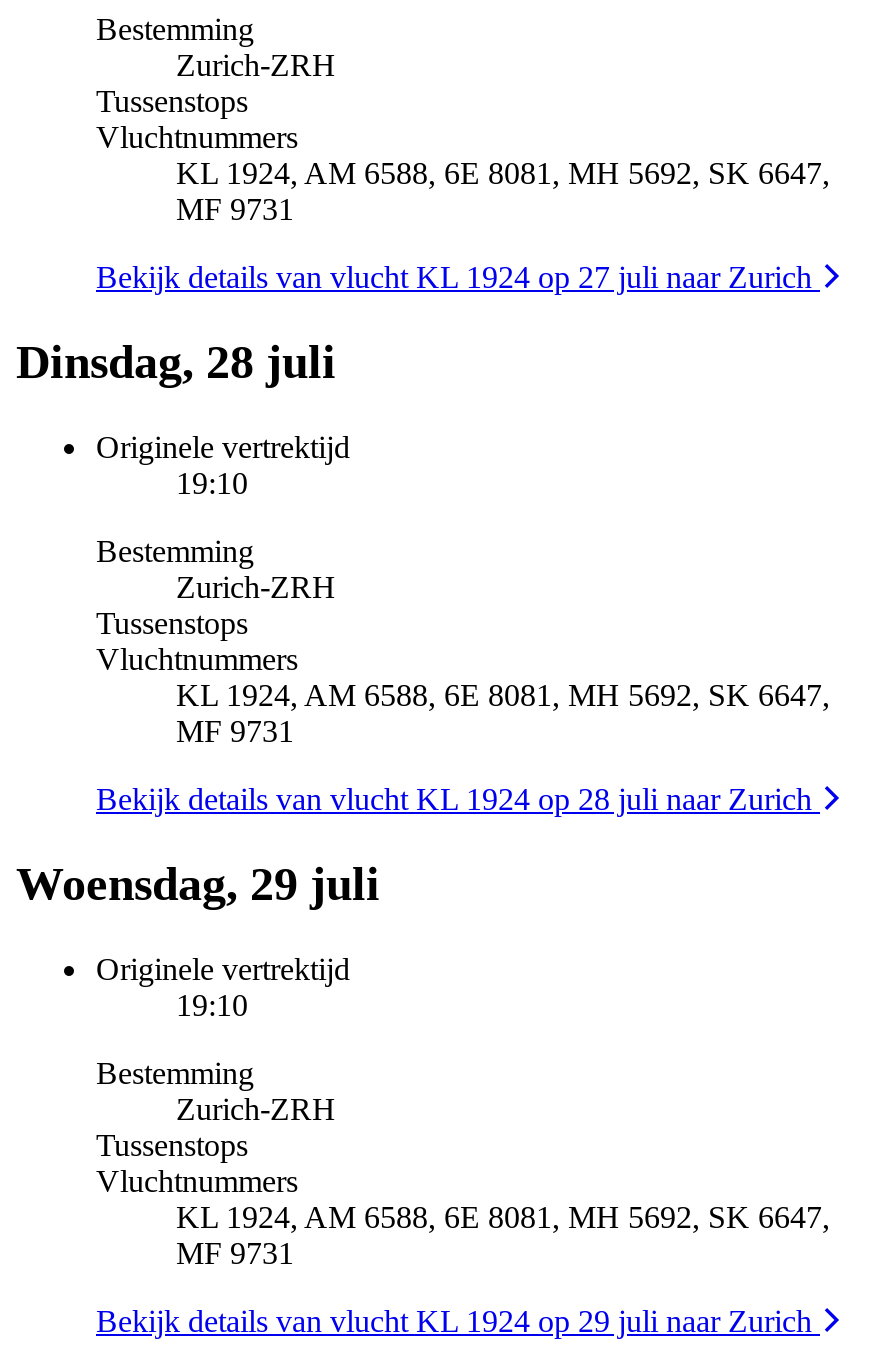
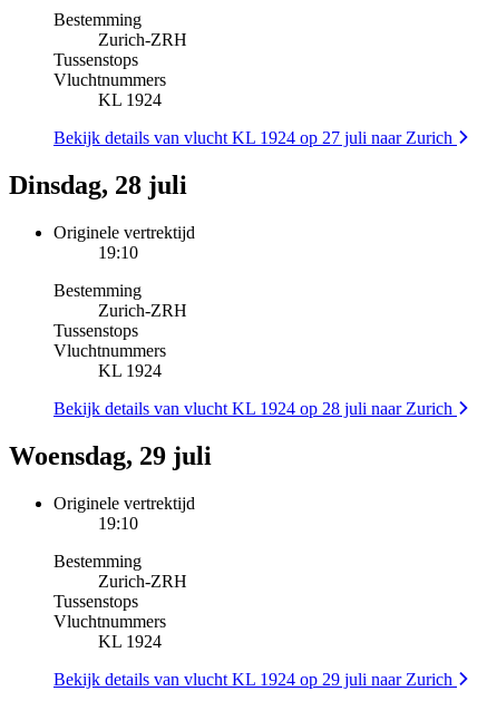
[176,156,830,226] KL 1924, AM 6588, 6E 8081, MH 5692, SK 6647, | MF 9731 -> [98,91,162,110] KL 1924
[176,677,830,747] KL 1924, AM 6588, 6E 8081, MH 5692, SK 6647, | MF 9731 -> [98,361,162,380] KL 1924
[176,1199,830,1269] KL 1924, AM 6588, 6E 8081, MH 5692, SK 6647, | MF 9731 -> [98,632,162,651] KL 1924

